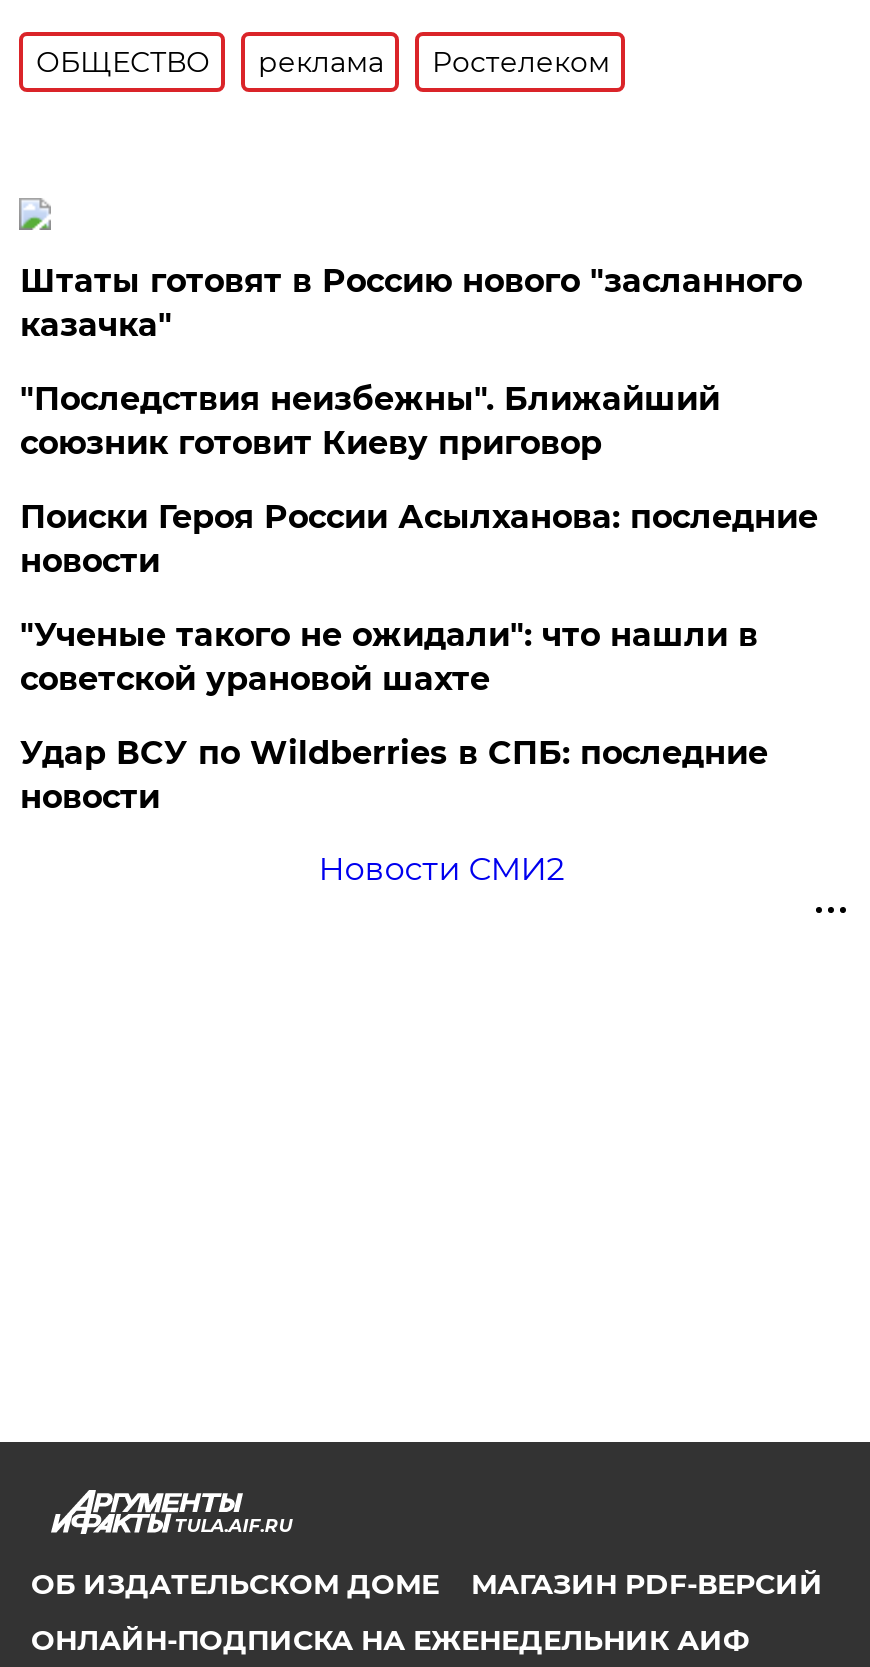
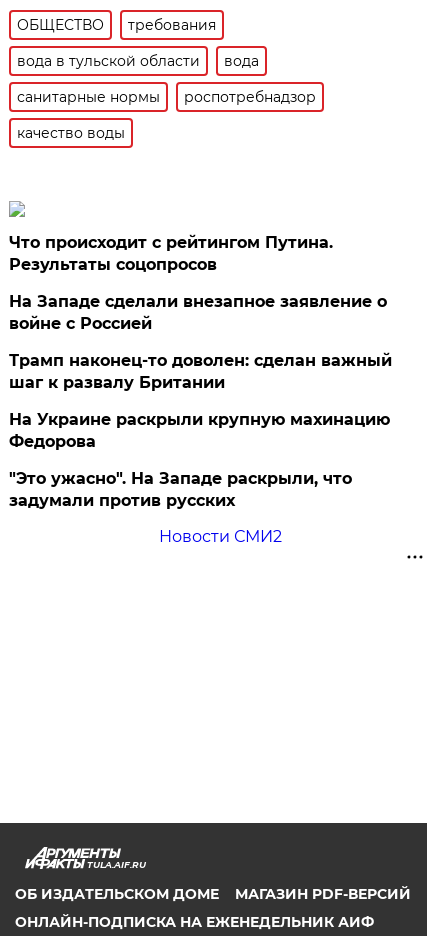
[258,44,610,80] реклама | Ростелеком -> [17,16,316,142] требования | вода в тульской области | вода | санитарные нормы | роспотребнадзор | качество воды
[20,262,818,816] Штаты готовят в Россию нового "засланного | казачка" | "Последствия неизбежны". Ближайший | союзник готовит Киеву приговор | Поиски Героя России Асылханова: последние | новости | "Ученые такого не ожидали": что нашли в | советской урановой шахте | Удар ВСУ по Wildberries в СПБ: последние | новости -> [9,233,392,510] Что происходит с рейтингом Путина. | Результаты соцопросов | На Западе сделали внезапное заявление о | войне с Россией | Трамп наконец-то доволен: сделан важный | шаг к развалу Британии | На Украине раскрыли крупную махинацию | Федорова | "Это ужасно". На Западе раскрыли, что | задумали против русских

